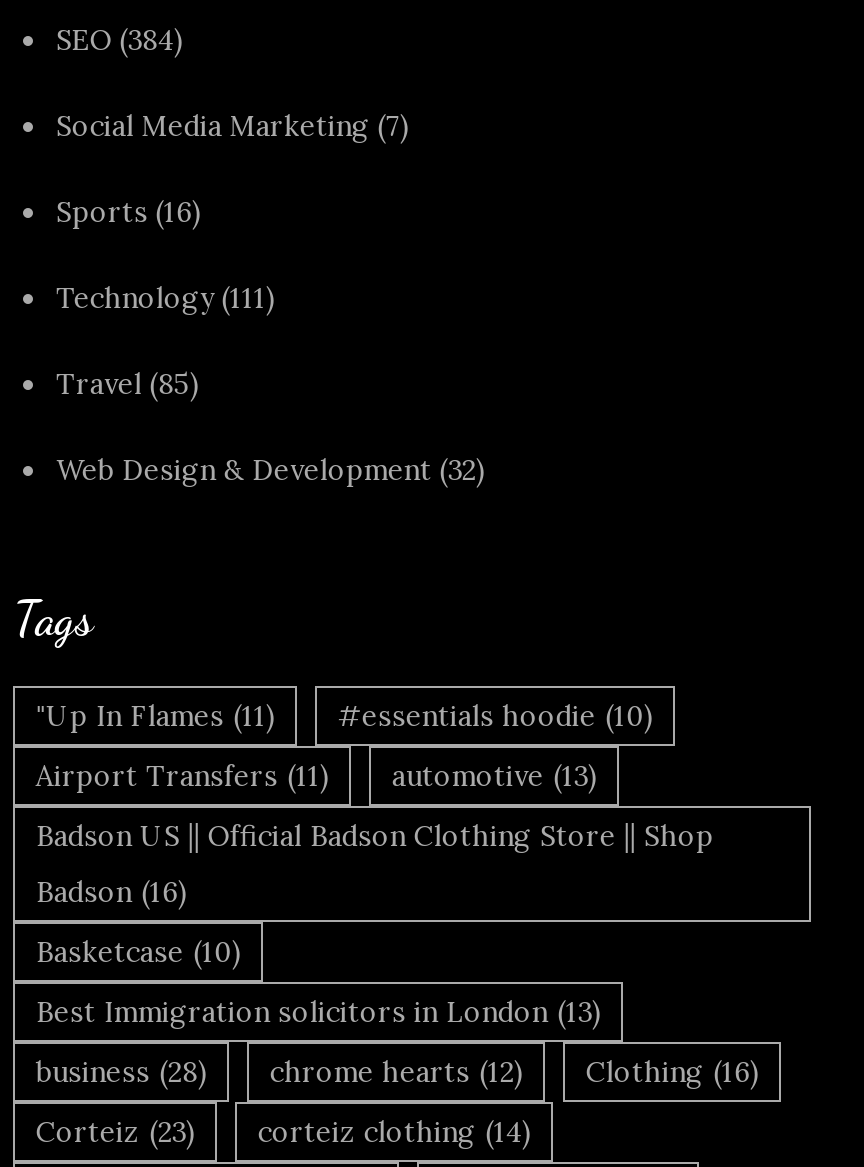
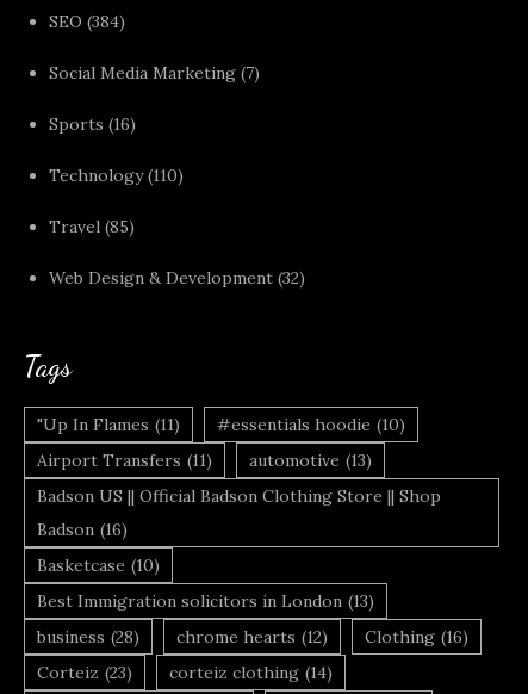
[56,280,276,316] Technology (111) -> [49,165,184,186] Technology (110)

